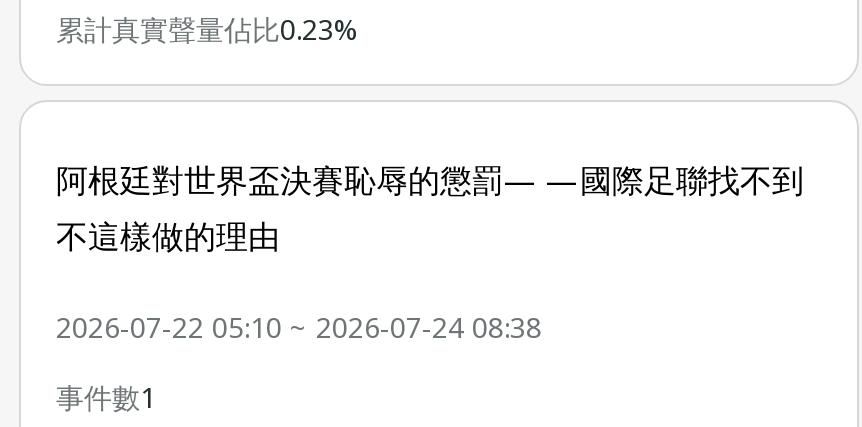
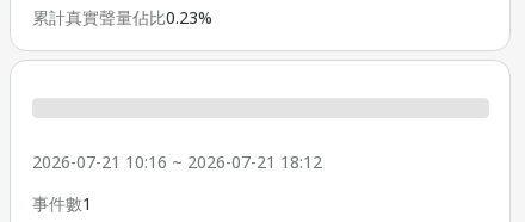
[56,157,804,345] 阿根廷對世界盃決賽恥辱的懲罰— —國際足聯找不到 | 不這樣做的理由 | 2026-07-22 05:10 ~ 2026-07-24 08:38 -> [32,150,322,172] 2026-07-21 10:16 ~ 2026-07-21 18:12

